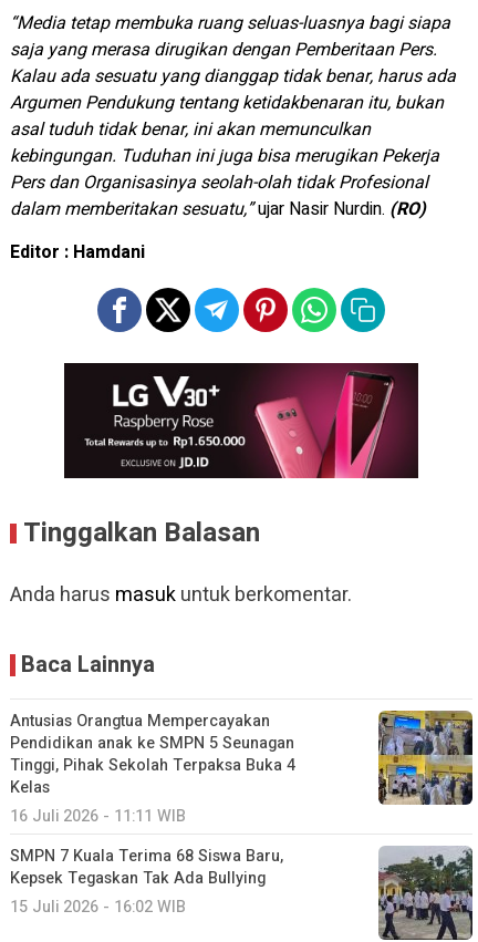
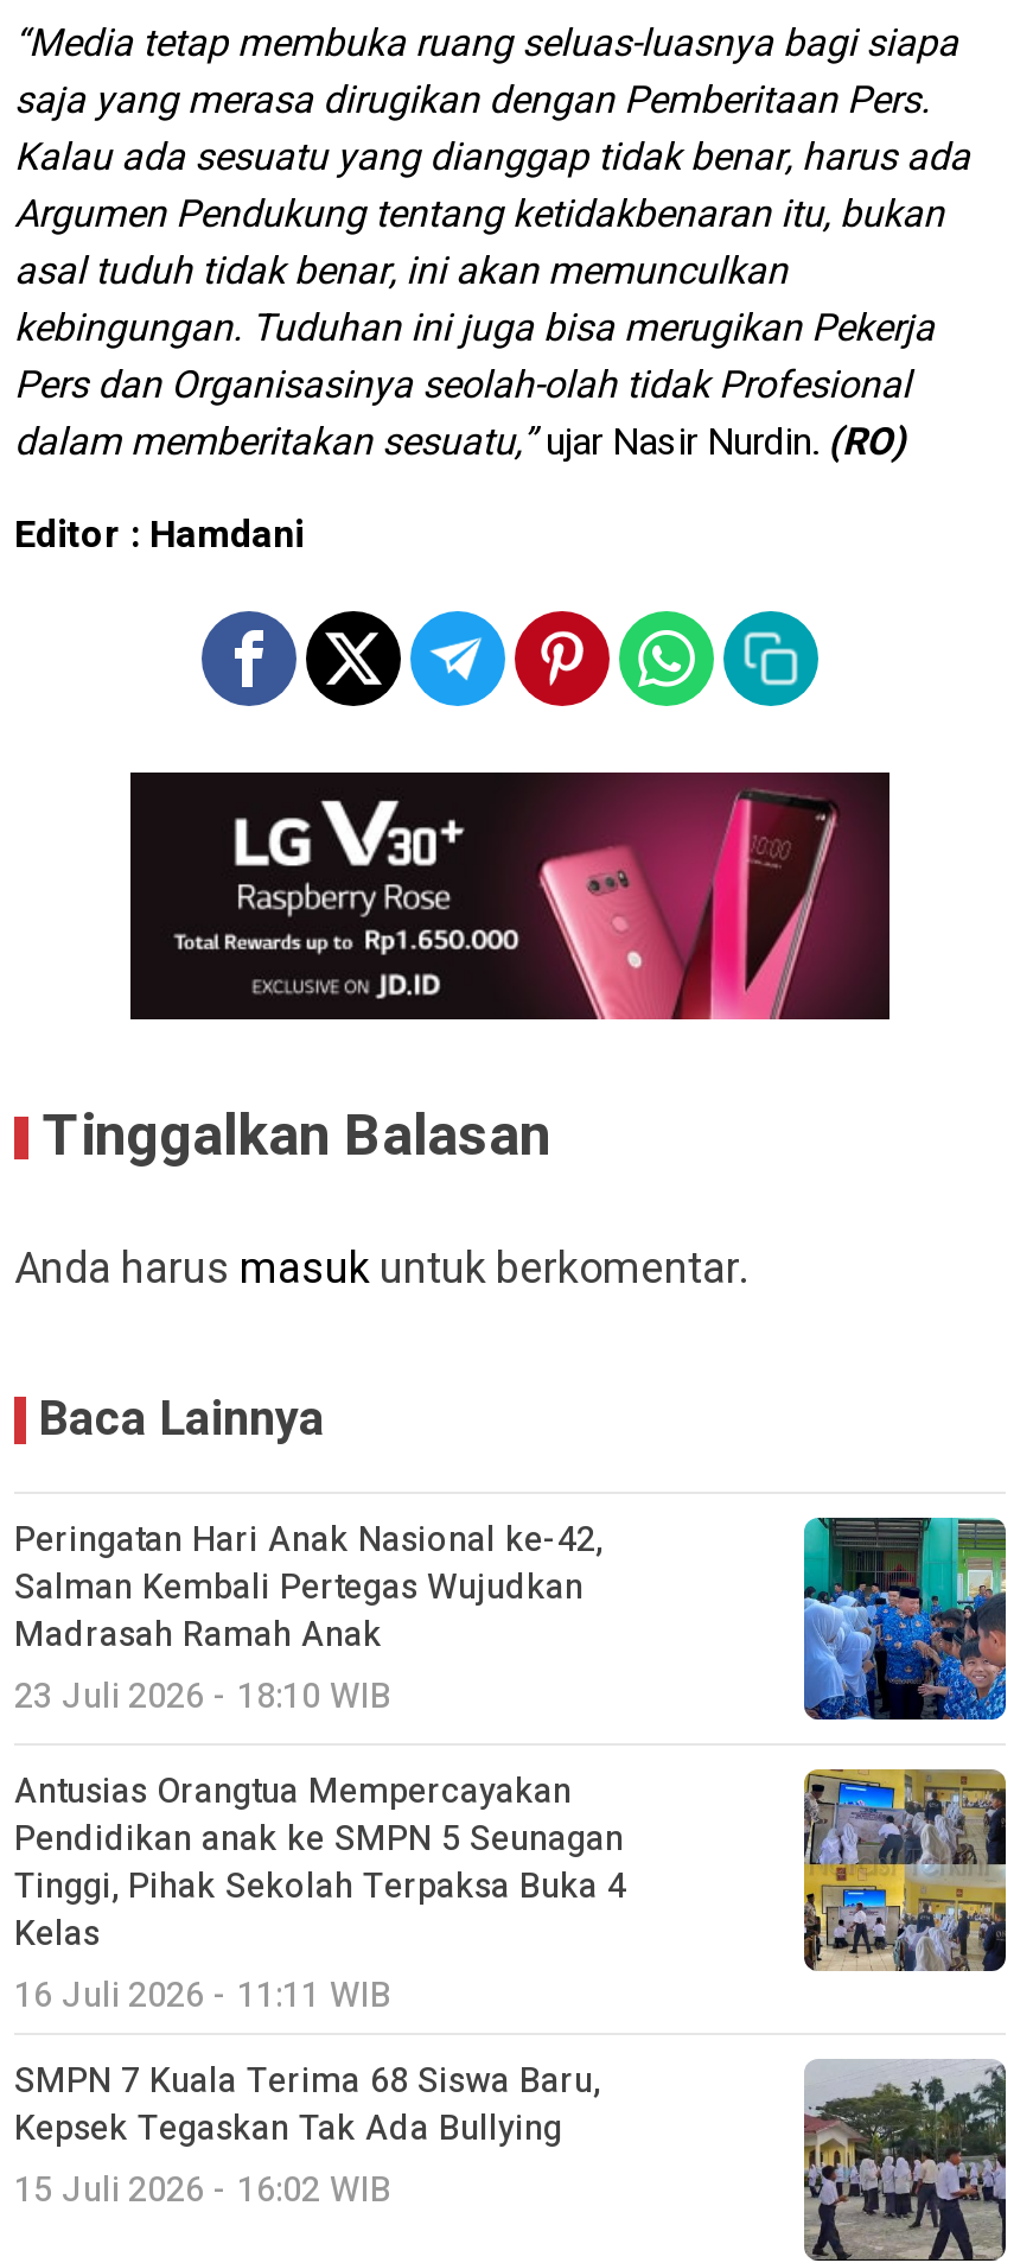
none -> [14,1515,602,1722] Peringatan Hari Anak Nasional ke-42, | Salman Kembali Pertegas Wujudkan | Madrasah Ramah Anak | 23 Juli 2026 - 18:10 WIB
none -> [802,1515,1008,1722] [image]

